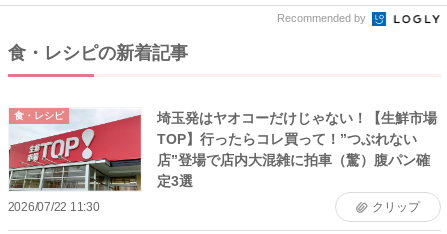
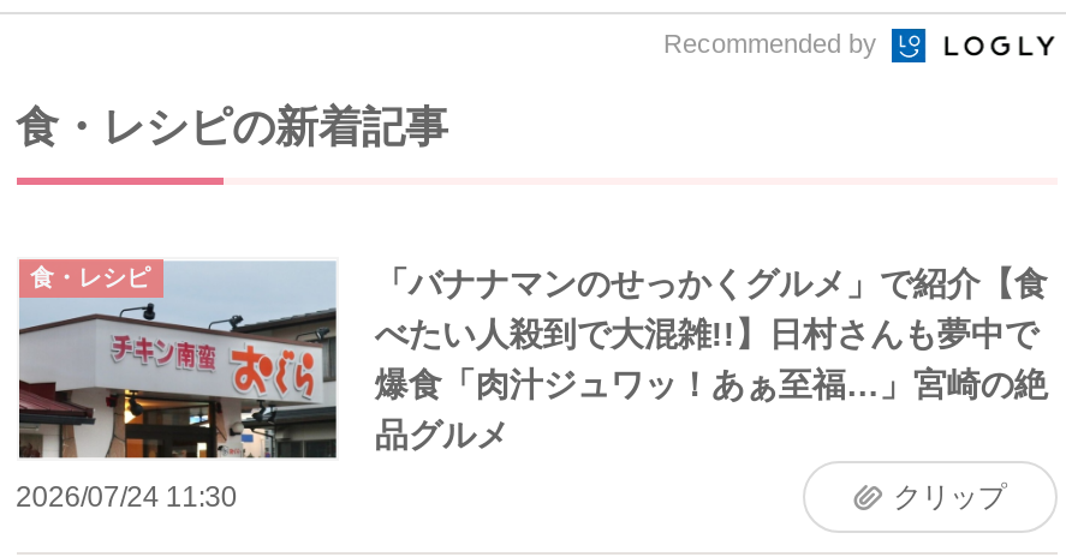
[7,110,142,214] [image] | 2026/07/22 11:30 -> [16,262,339,513] [image] | 2026/07/24 11:30
[157,110,437,189] 埼玉発はヤオコーだけじゃない！【生鮮市場 | TOP】行ったらコレ買って！”つぶれない | 店”登場で店内大混雑に拍車（驚）腹パン確 | 定3選 -> [374,264,1047,453] 「バナナマンのせっかくグルメ」で紹介【食 | べたい人殺到で大混雑!!】日村さんも夢中で | 爆食「肉汁ジュワッ！あぁ至福…」宮崎の絶 | 品グルメ

